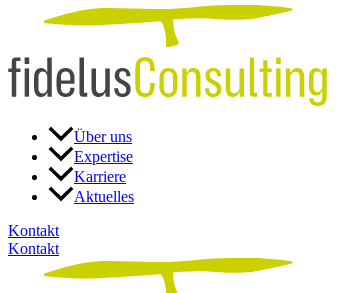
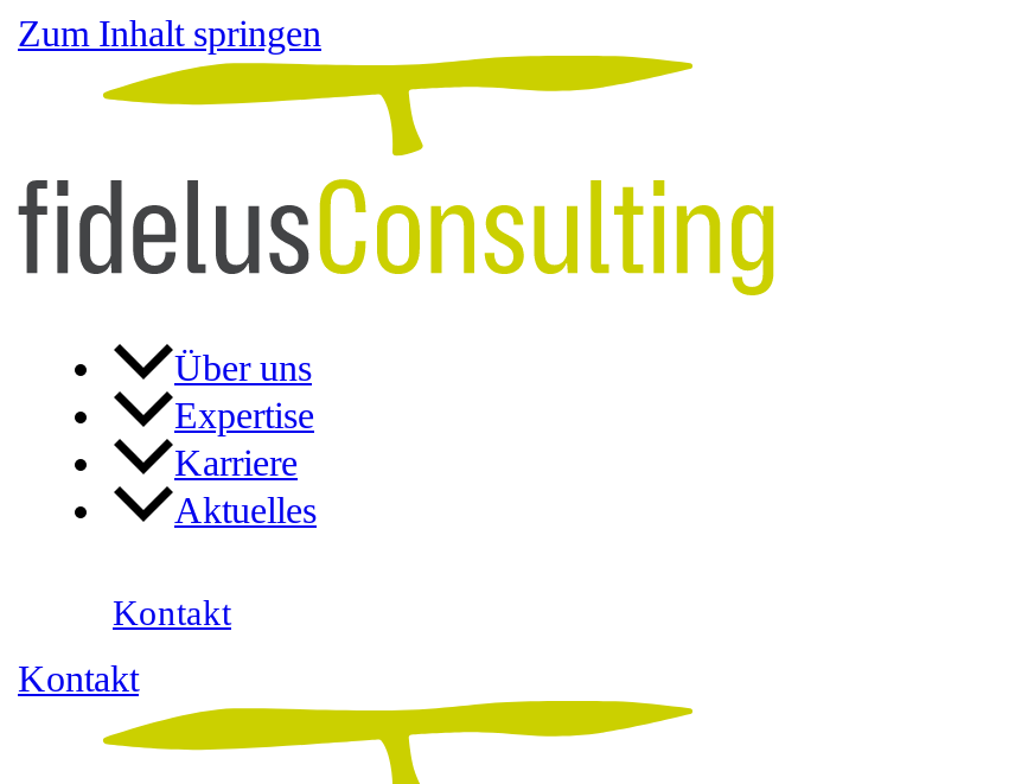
none -> [18,13,321,53] Zum Inhalt springen

